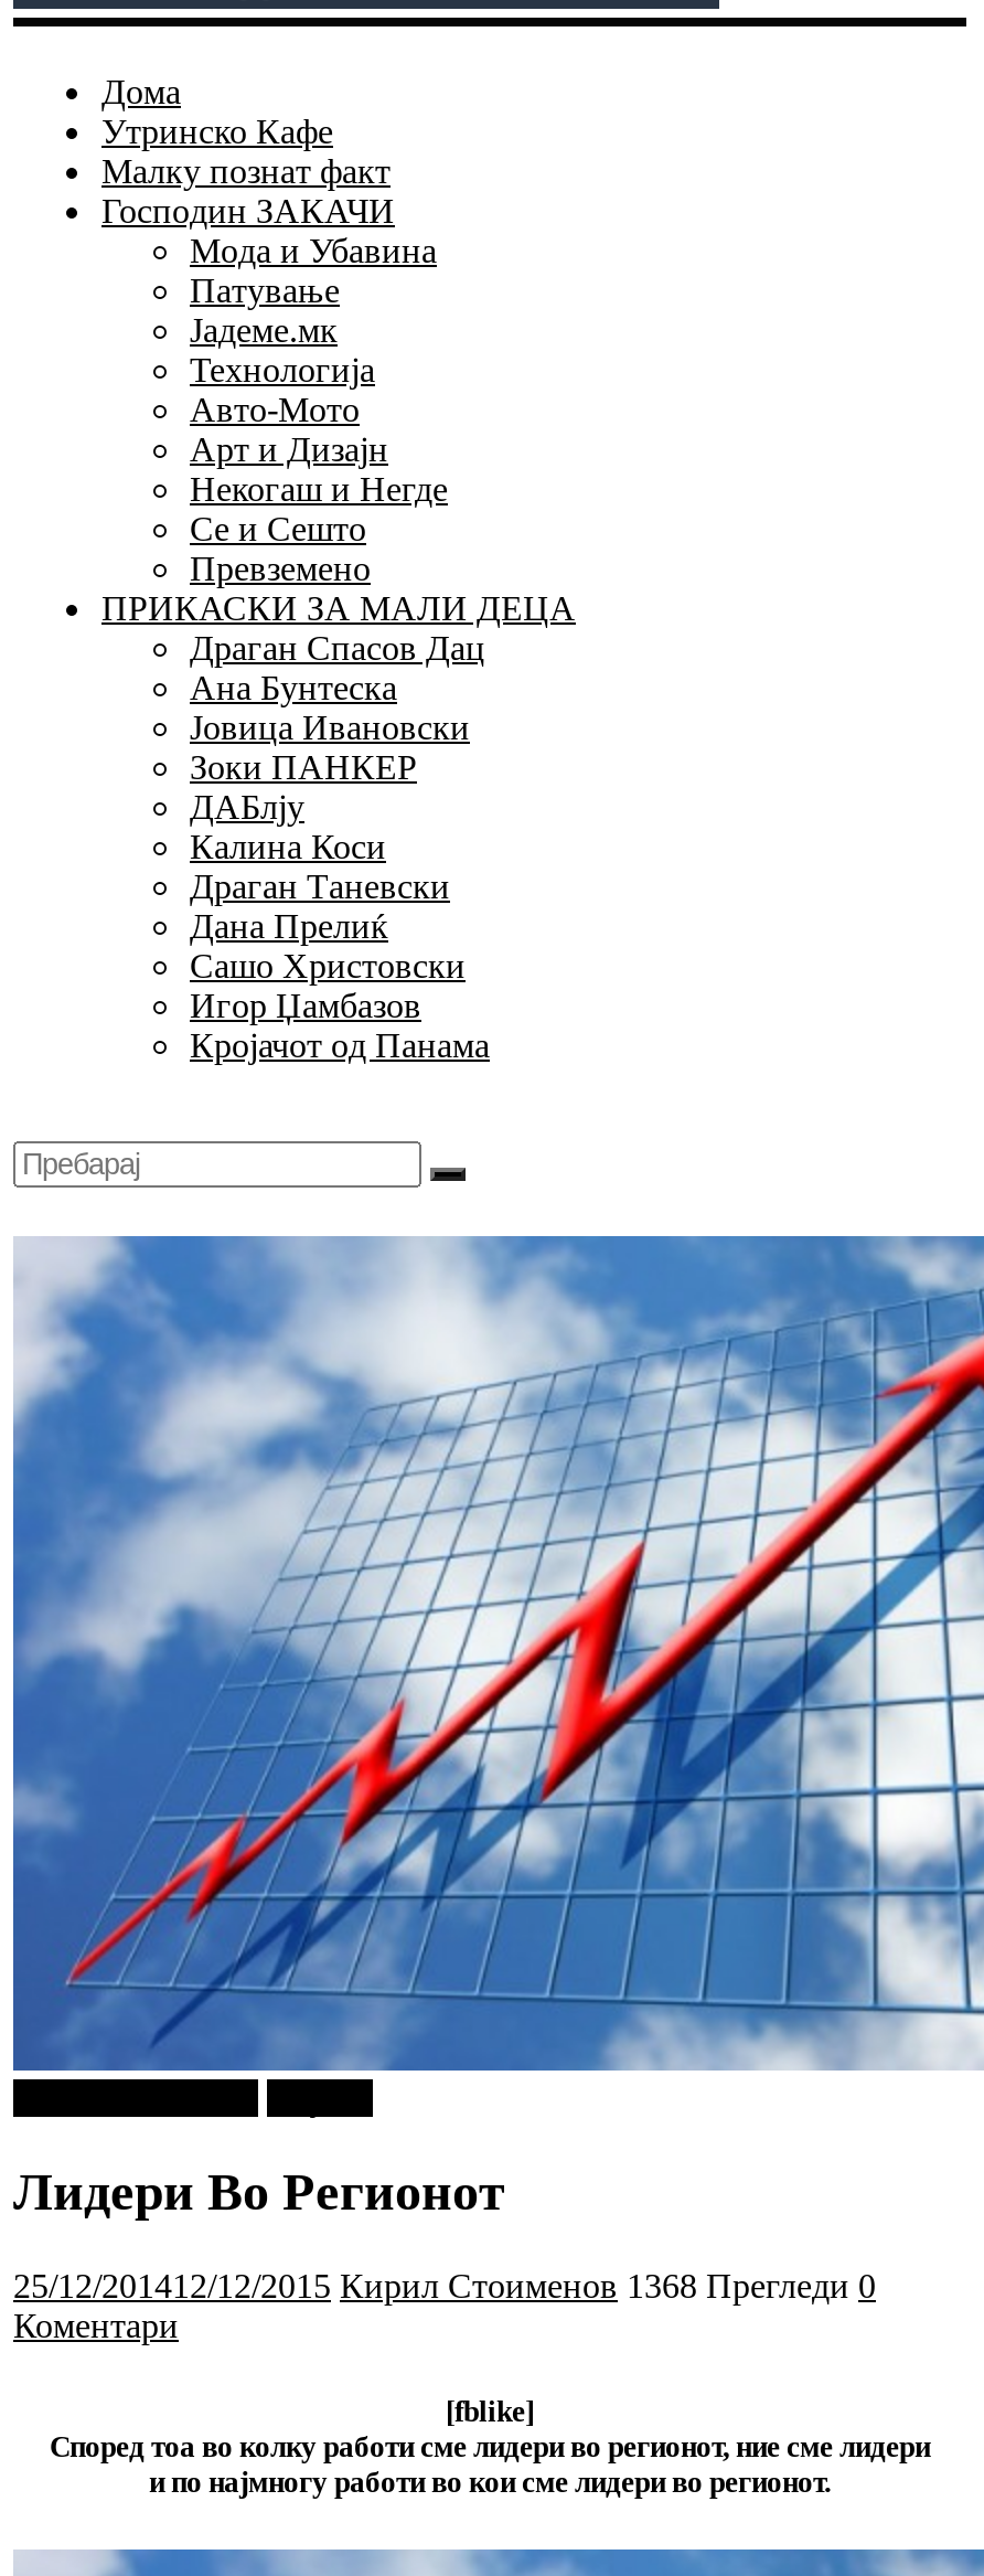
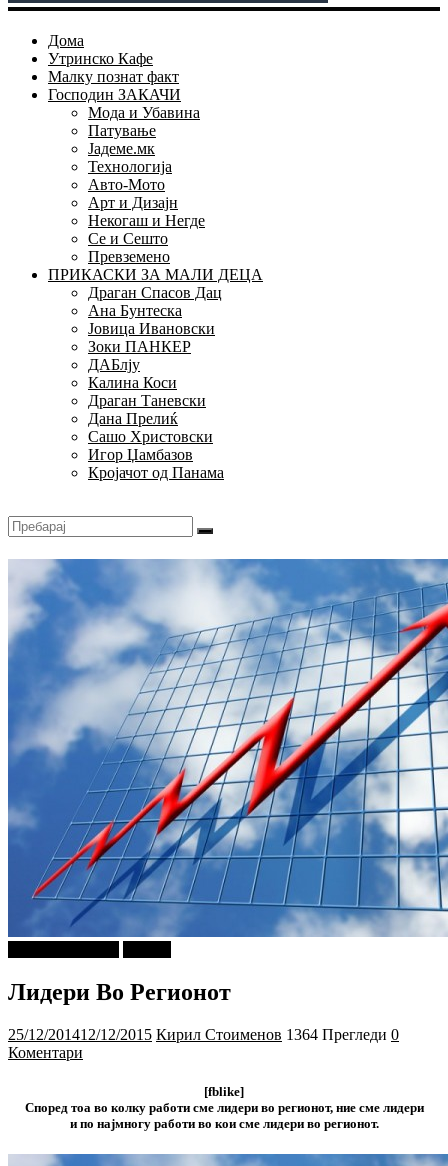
[13,2266,876,2304] 25/12/201412/12/2015 Кирил Стоименов 1368 Прегледи 0 -> [8,1026,399,1043] 25/12/201412/12/2015 Кирил Стоименов 1364 Прегледи 0

